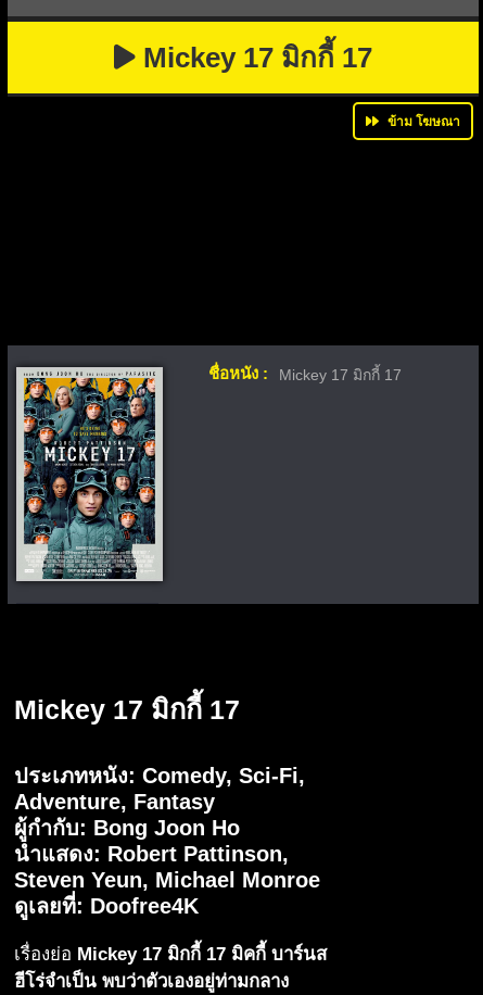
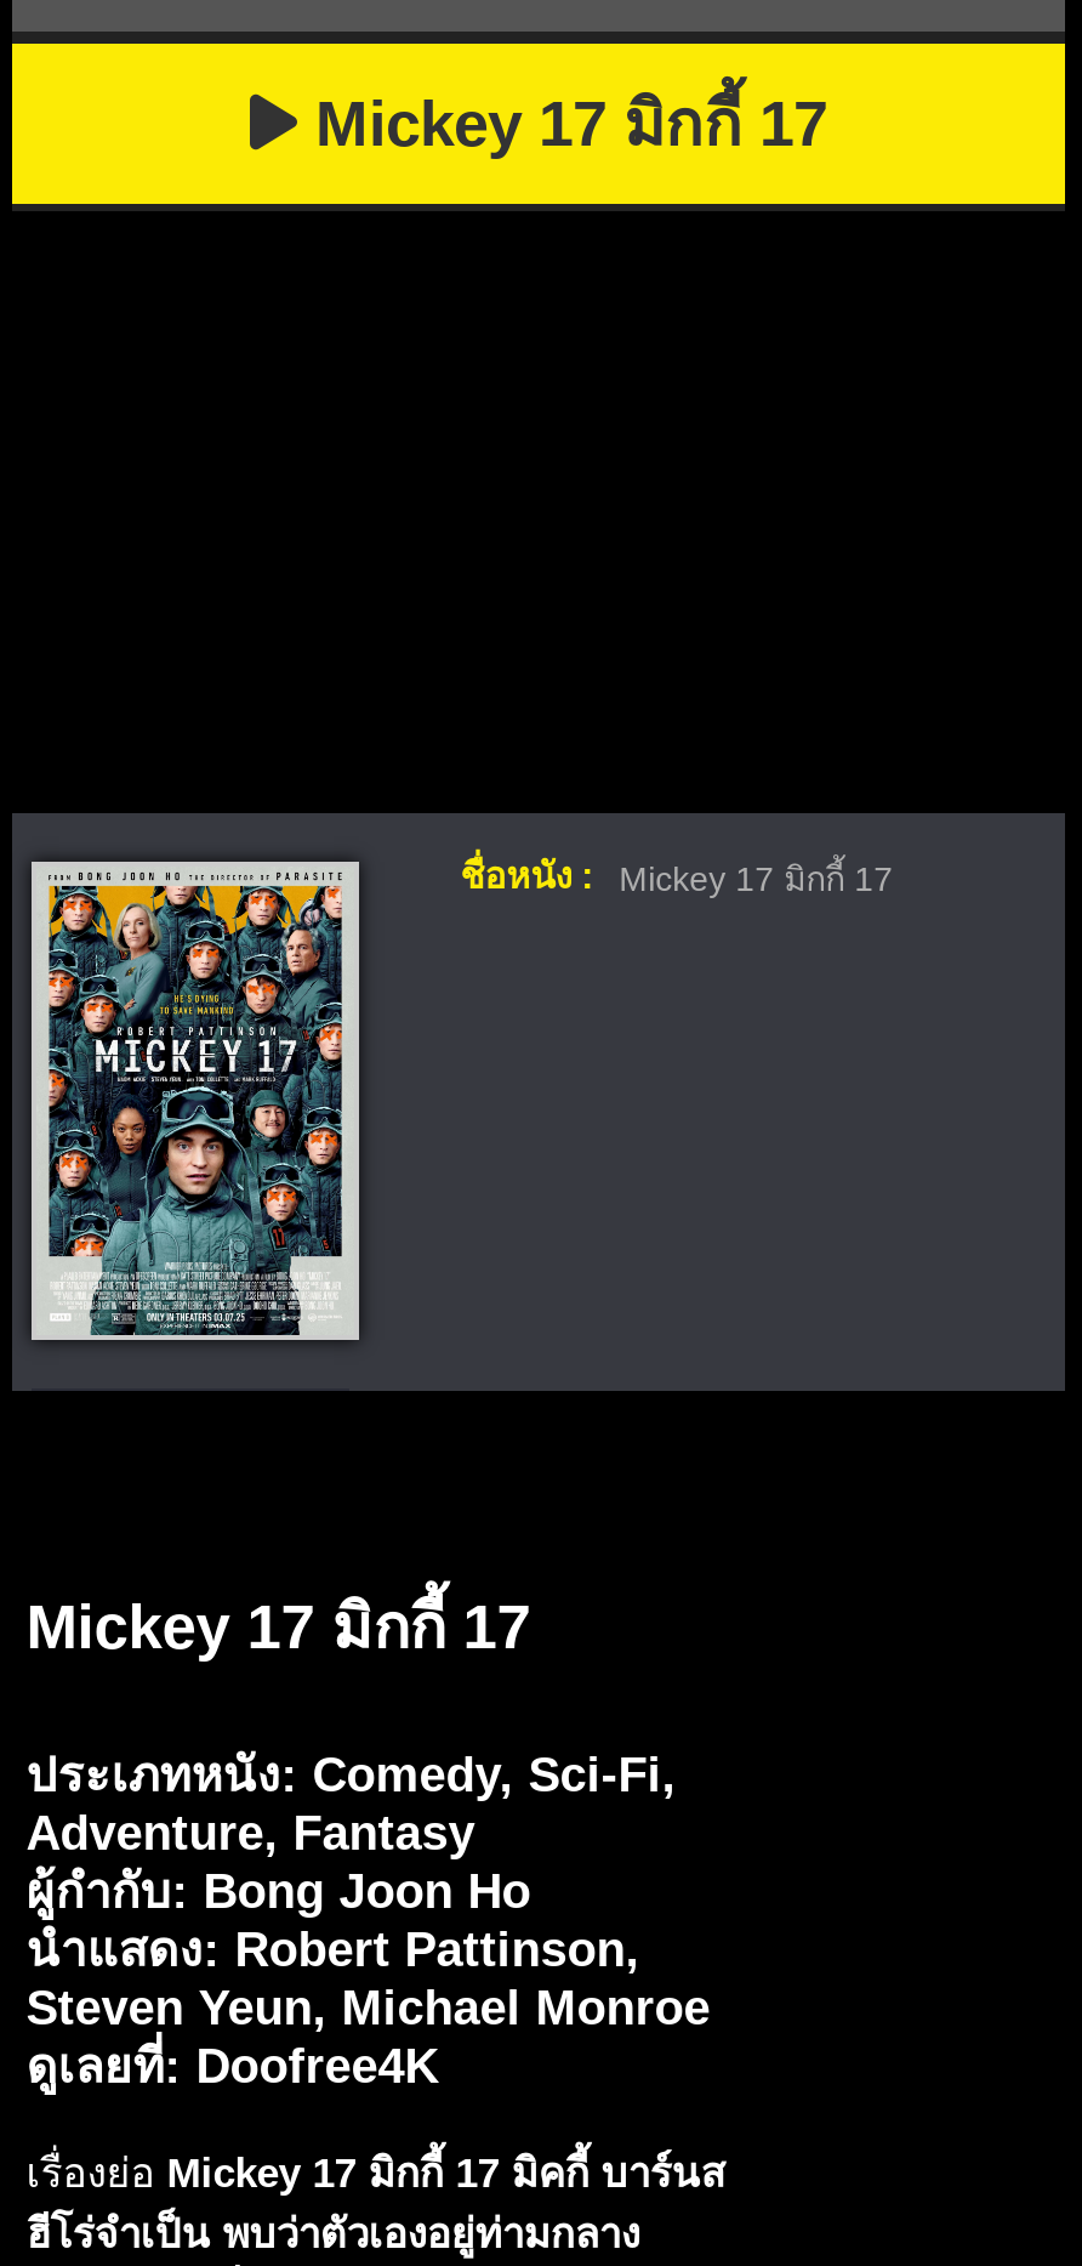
[385,114,461,129] ข้าม โฆษณา -> none

